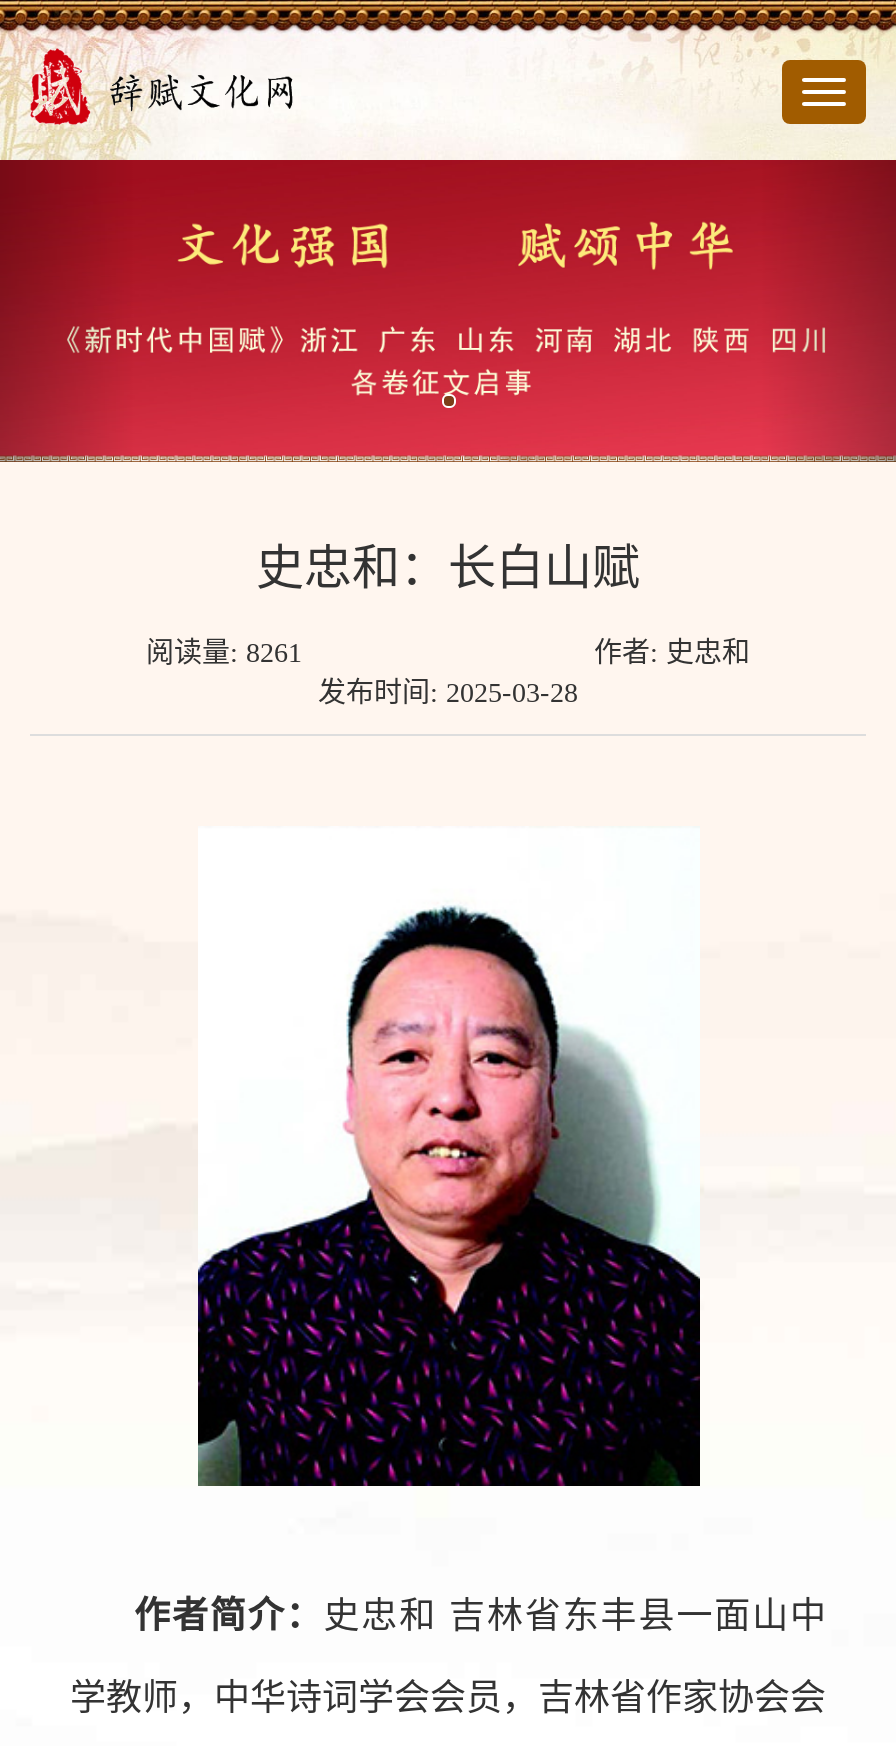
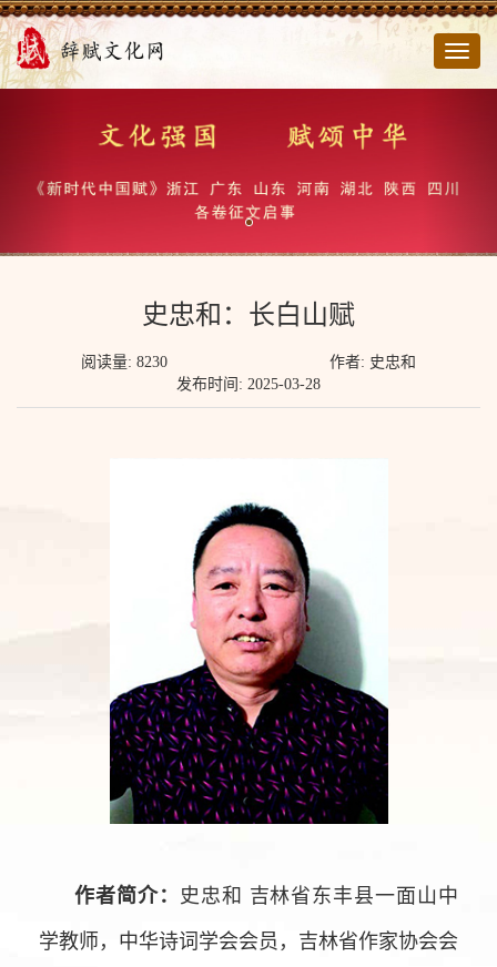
[146,637,302,667] 阅读量: 8261 -> [81,353,168,370] 阅读量: 8230

